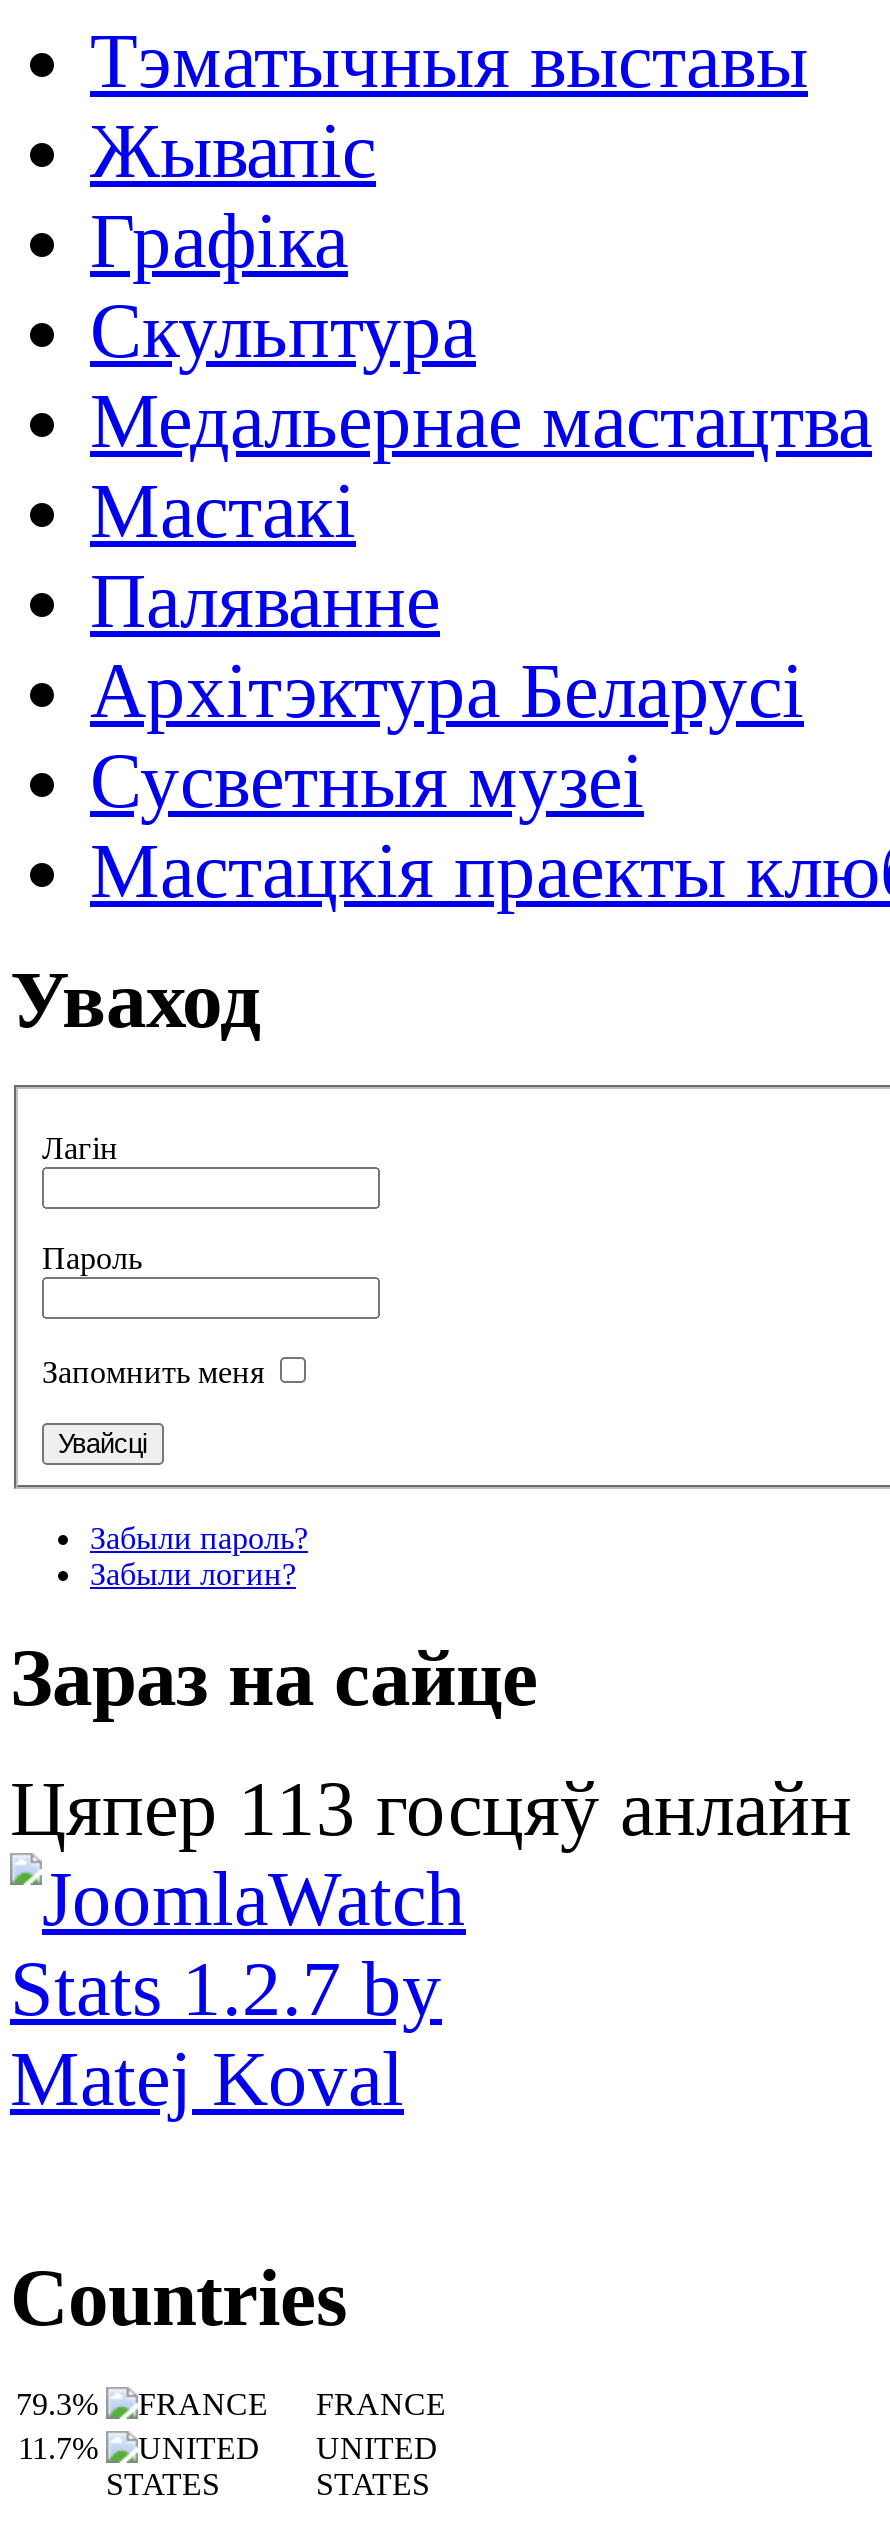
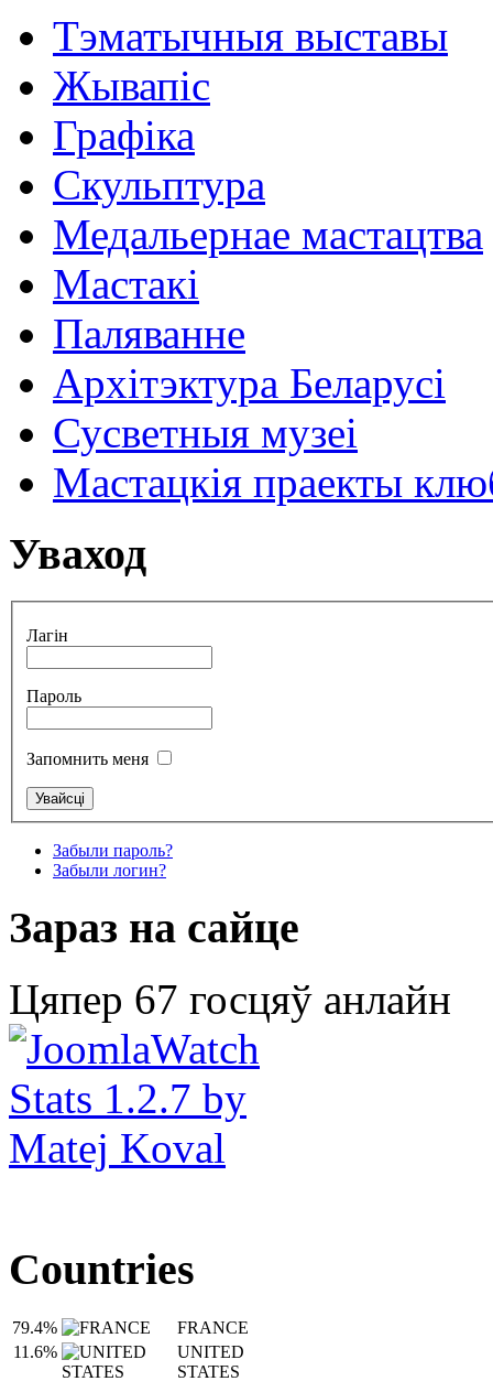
[10,1765,852,1851] Цяпер 113 госцяў анлайн -> [9,975,451,1023] Цяпер 67 госцяў анлайн
[16,2387,98,2421] 79.3% -> [12,1318,57,1337] 79.4%
[18,2431,98,2465] 11.7% -> [13,1343,57,1361] 11.6%

